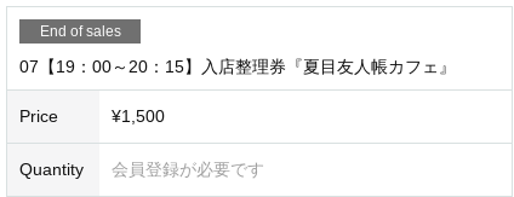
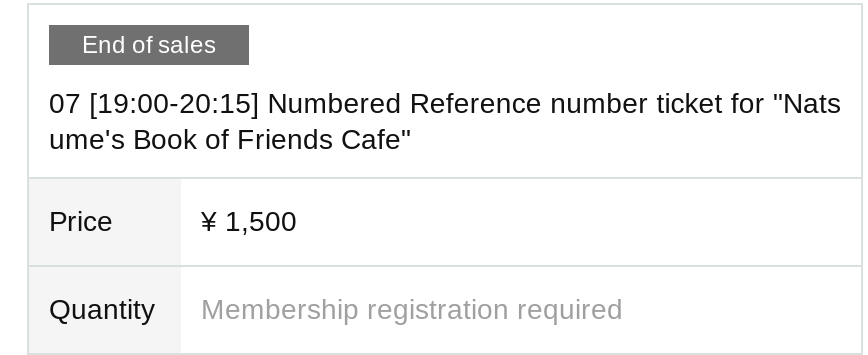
[19,56,456,76] 07【19：00～20：15】入店整理券『夏目友人帳カフェ』 -> [49,86,841,154] 07 [19:00-20:15] Numbered Reference number ticket for "Nats | ume's Book of Friends Cafe"
[112,106,165,125] ¥1,500 -> [201,204,297,236] ¥ 1,500
[112,159,264,178] 会員登録が必要です -> [201,292,623,324] Membership registration required

